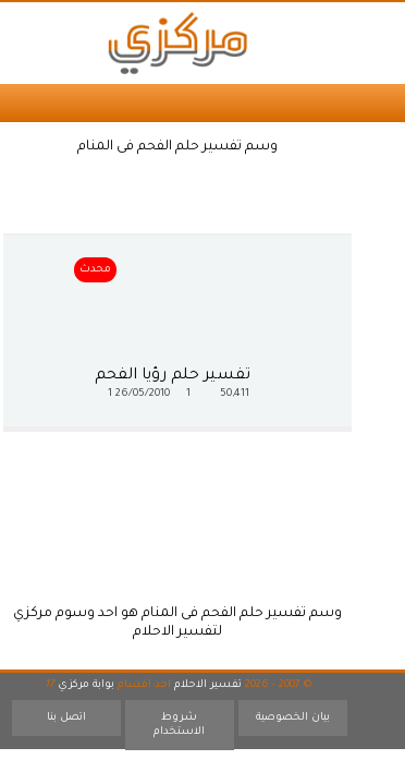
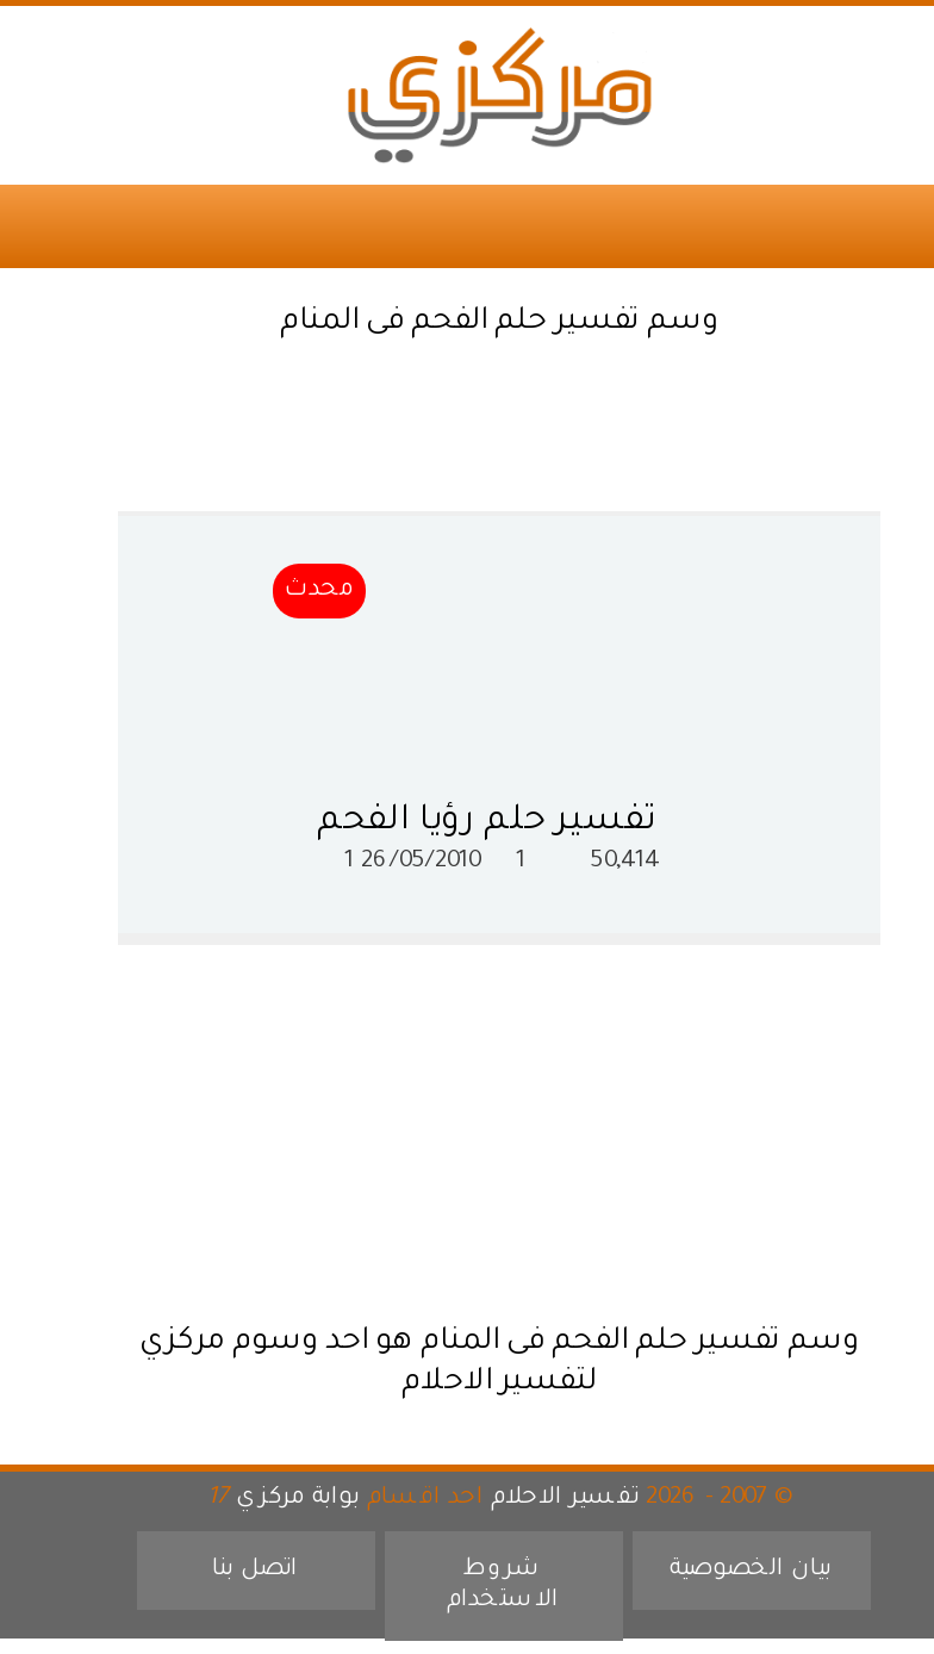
[220,388,249,400] 50,411 -> [590,850,659,876] 50,414

